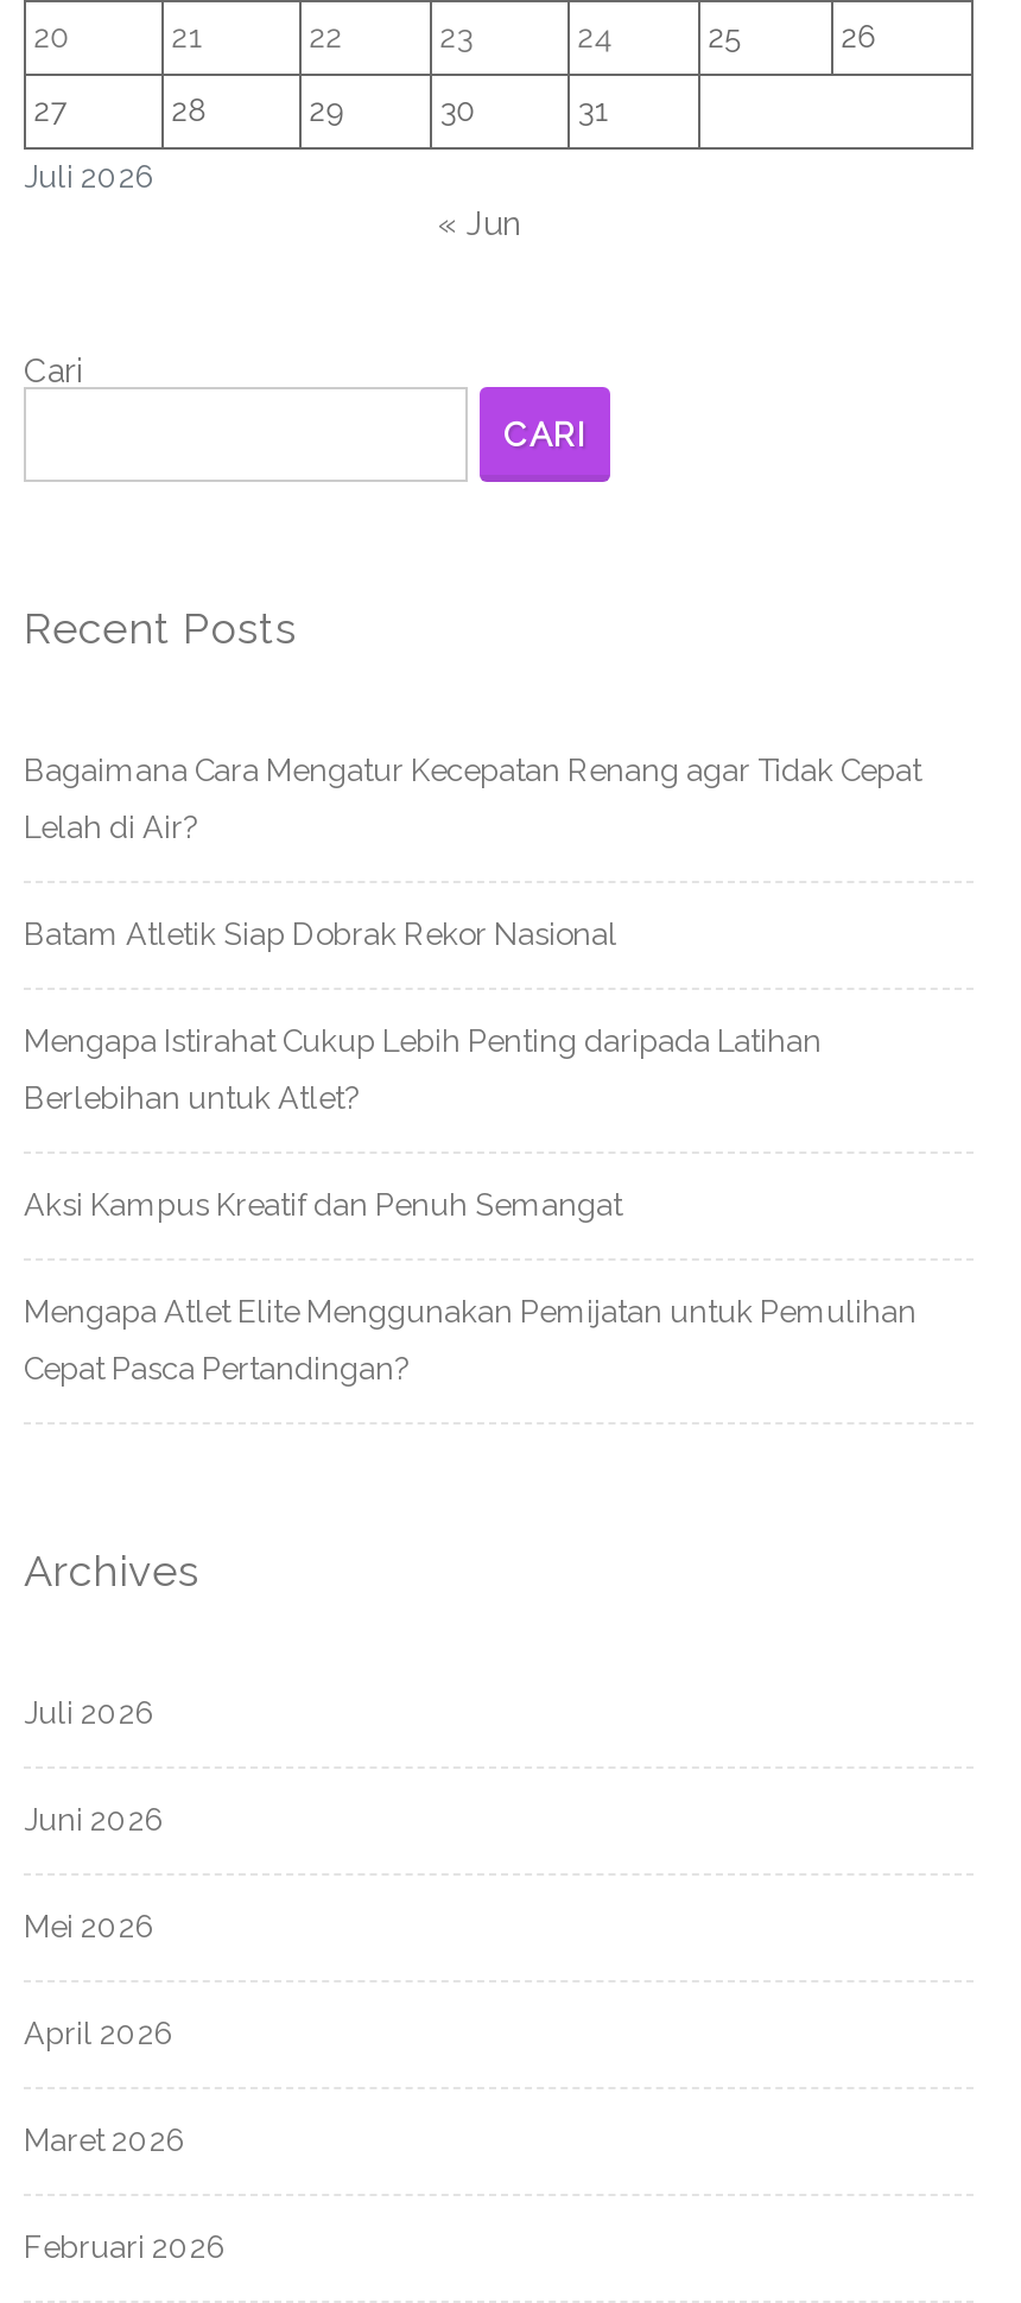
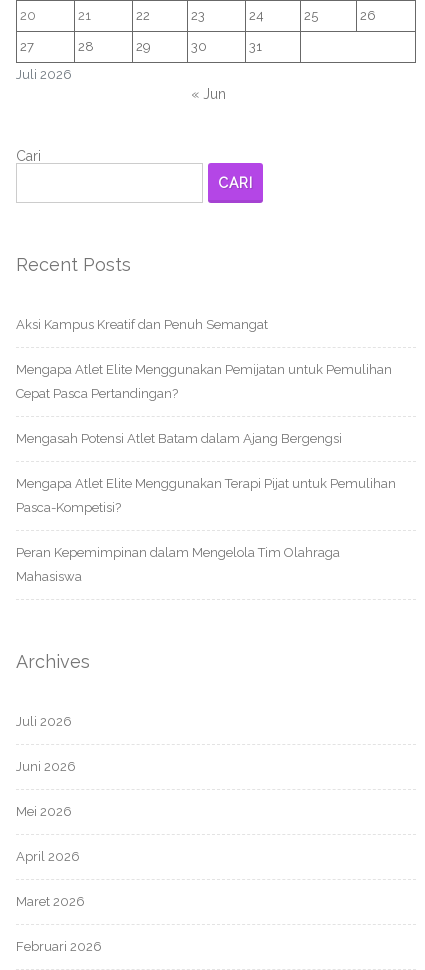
[24,753,921,1116] Bagaimana Cara Mengatur Kecepatan Renang agar Tidak Cepat | Lelah di Air? | Batam Atletik Siap Dobrak Rekor Nasional | Mengapa Istirahat Cukup Lebih Penting daripada Latihan | Berlebihan untuk Atlet? -> none
moved [24,1187,917,1387] -> [16,317,392,401]: Aksi Kampus Kreatif dan Penuh Semangat | Mengapa Atlet Elite Menggunakan Pemijatan untuk Pemulihan | Cepat Pasca Pertandingan?
none -> [16,431,396,584] Mengasah Potensi Atlet Batam dalam Ajang Bergengsi | Mengapa Atlet Elite Menggunakan Terapi Pijat untuk Pemulihan | Pasca-Kompetisi? | Peran Kepemimpinan dalam Mengelola Tim Olahraga | Mahasiswa

